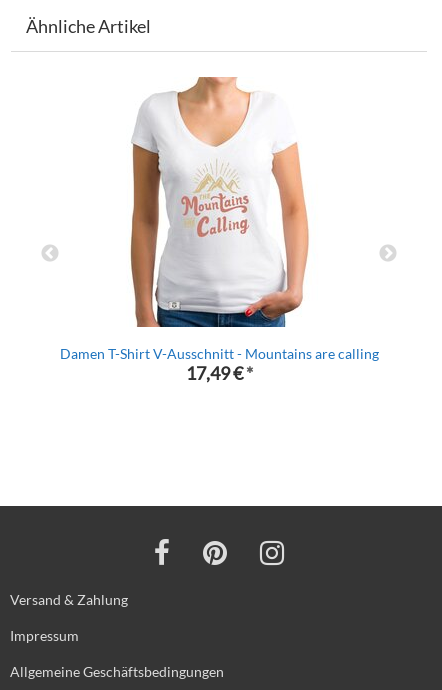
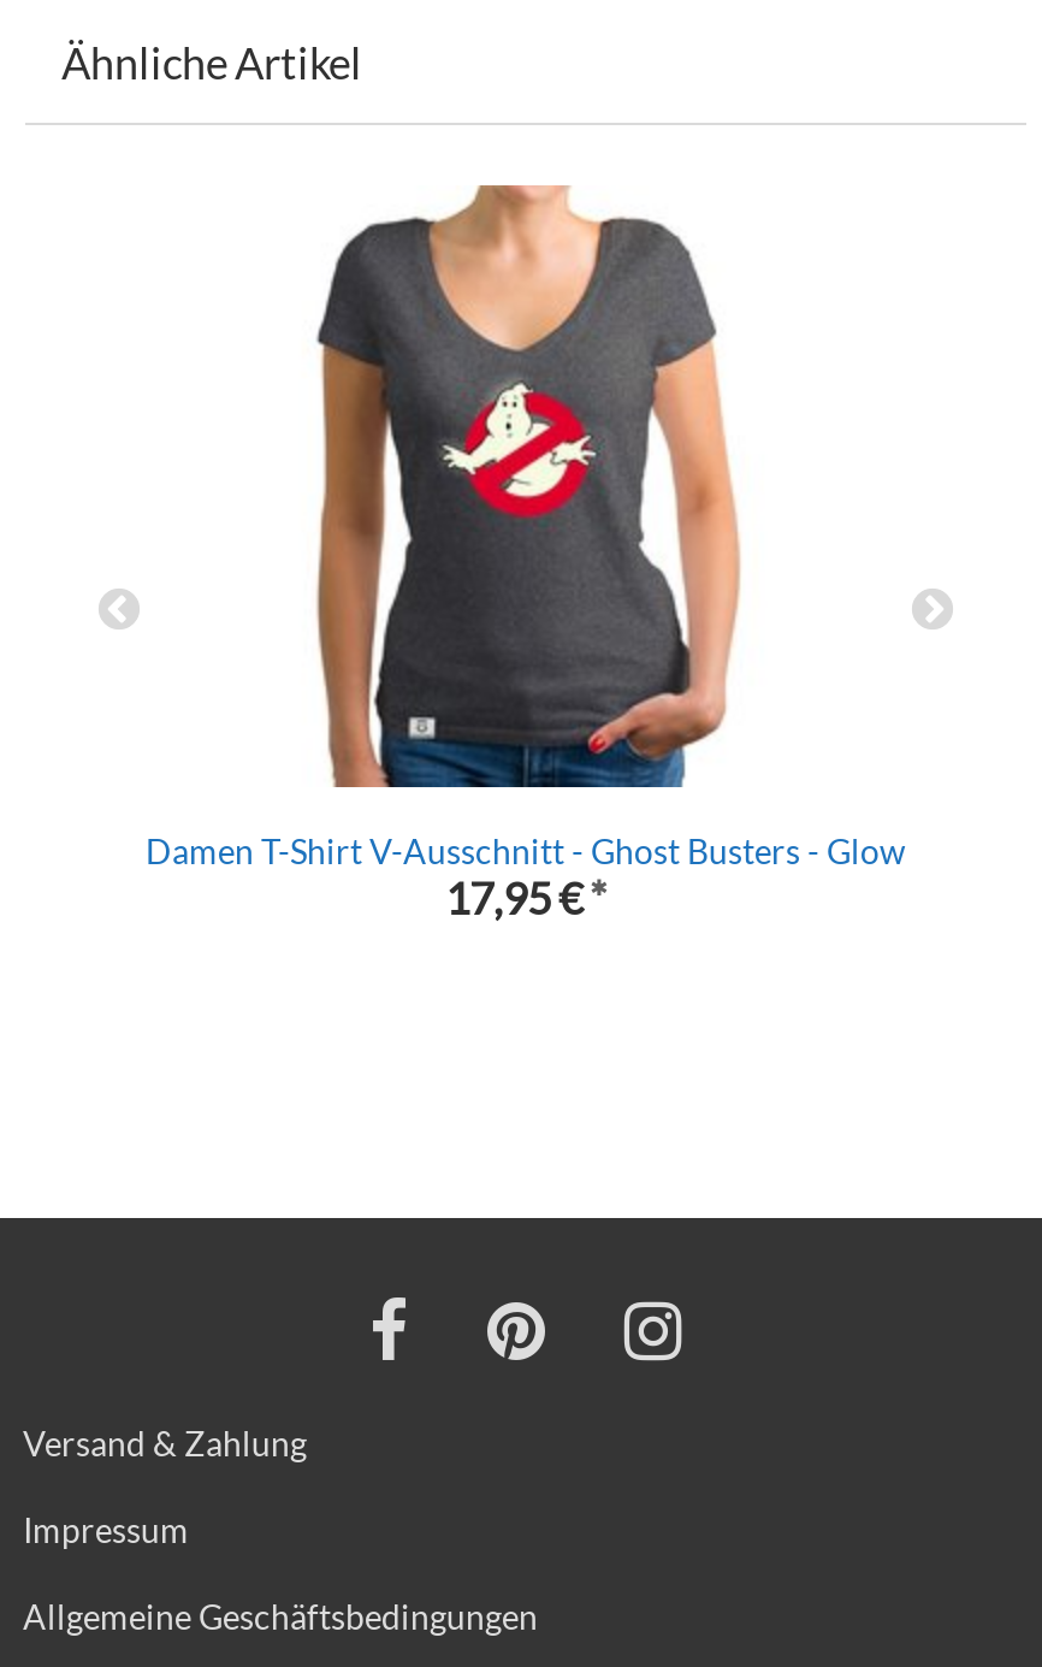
[59,91,378,384] [image] | Damen T-Shirt V-Ausschnitt - Mountains are calling | 17,49 € * -> [146,217,906,924] [image] | Damen T-Shirt V-Ausschnitt - Ghost Busters - Glow | 17,95 € *

